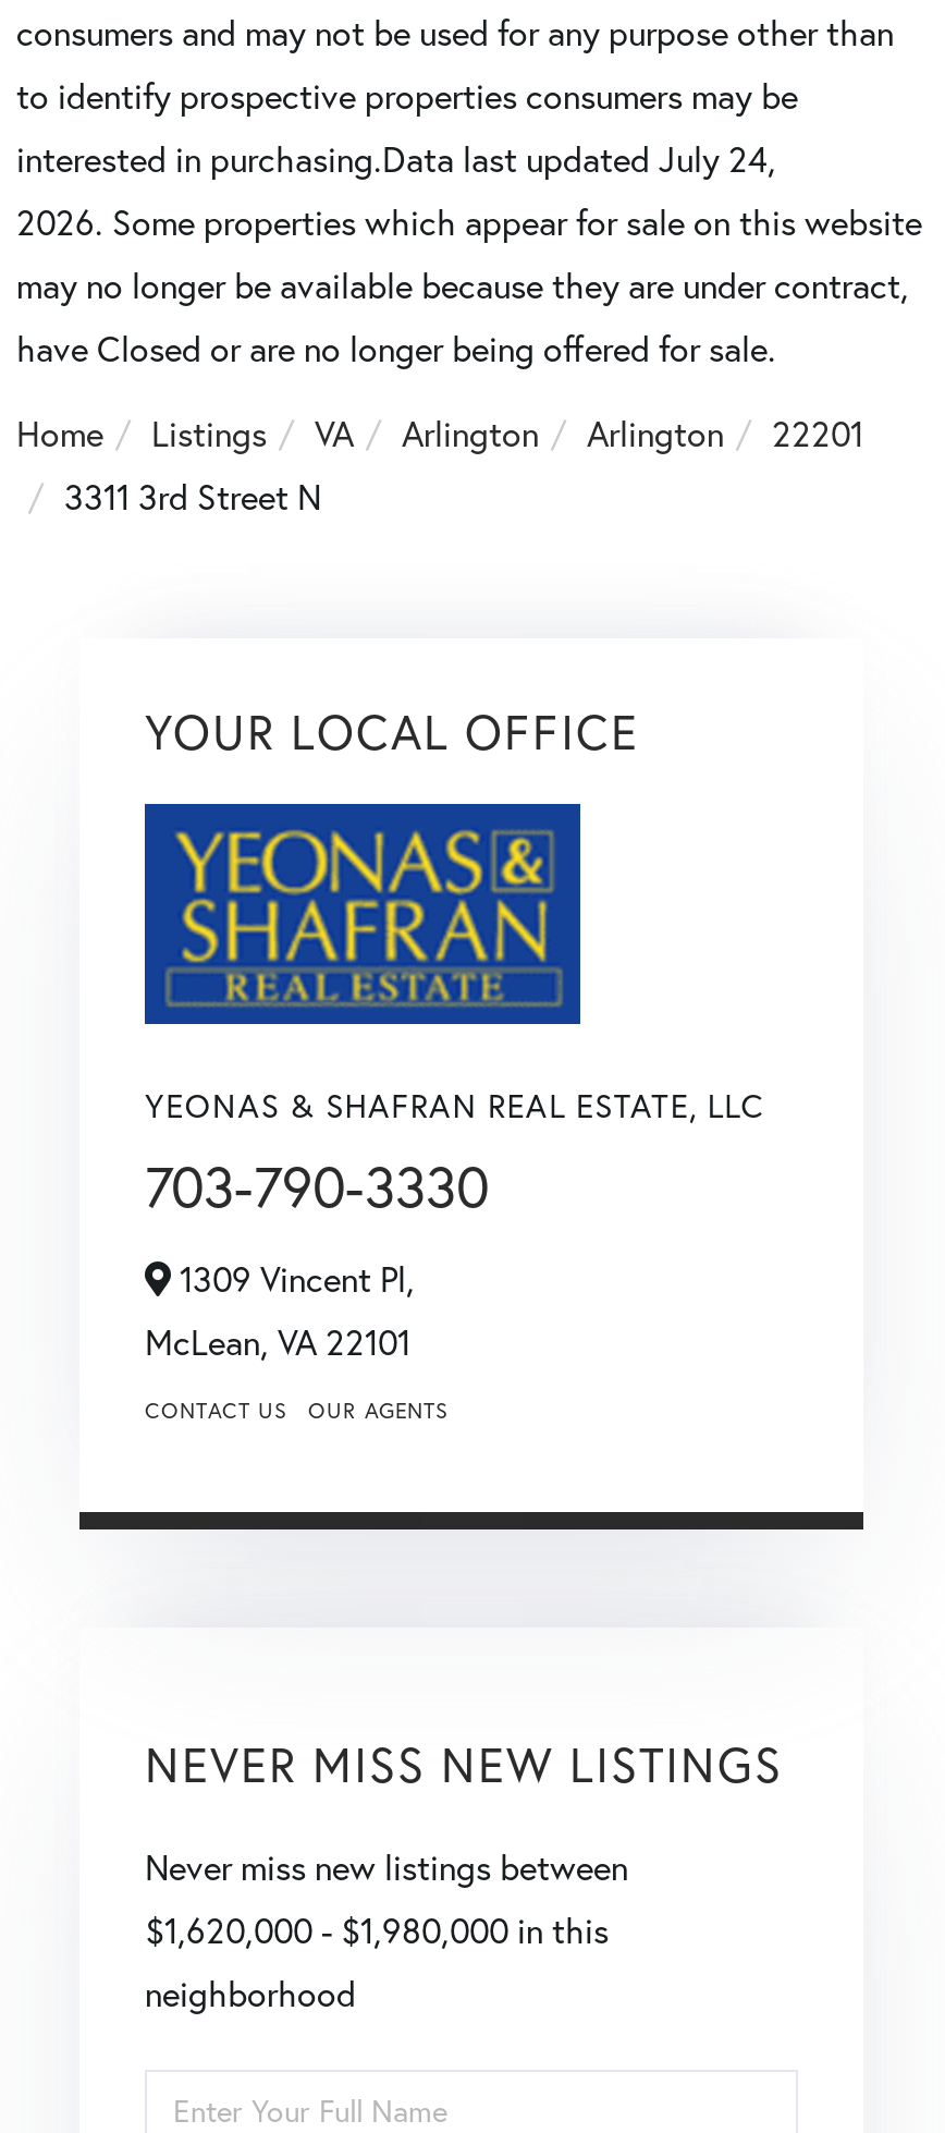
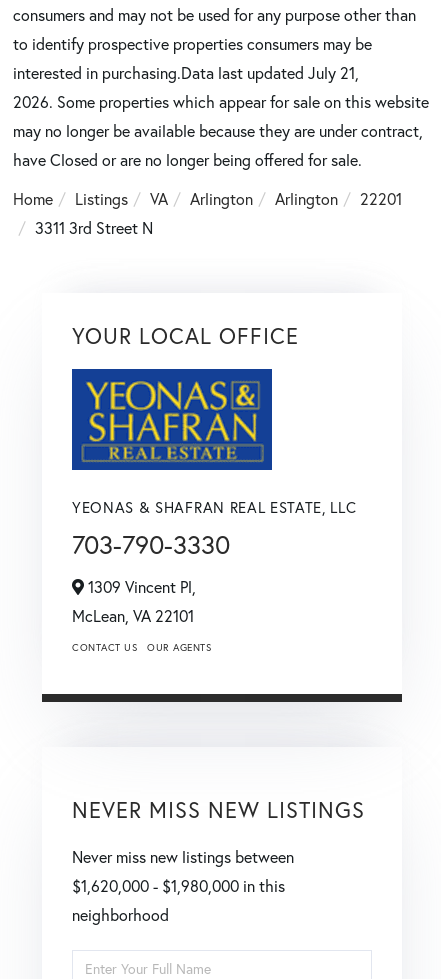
[16,136,776,180] interested in purchasing.Data last updated July 24, -> [13,63,359,83] interested in purchasing.Data last updated July 21,

